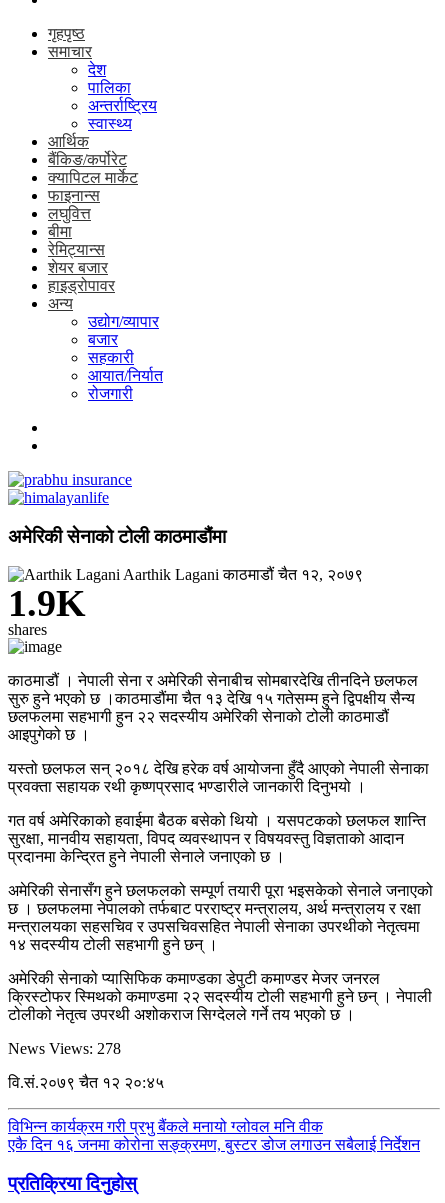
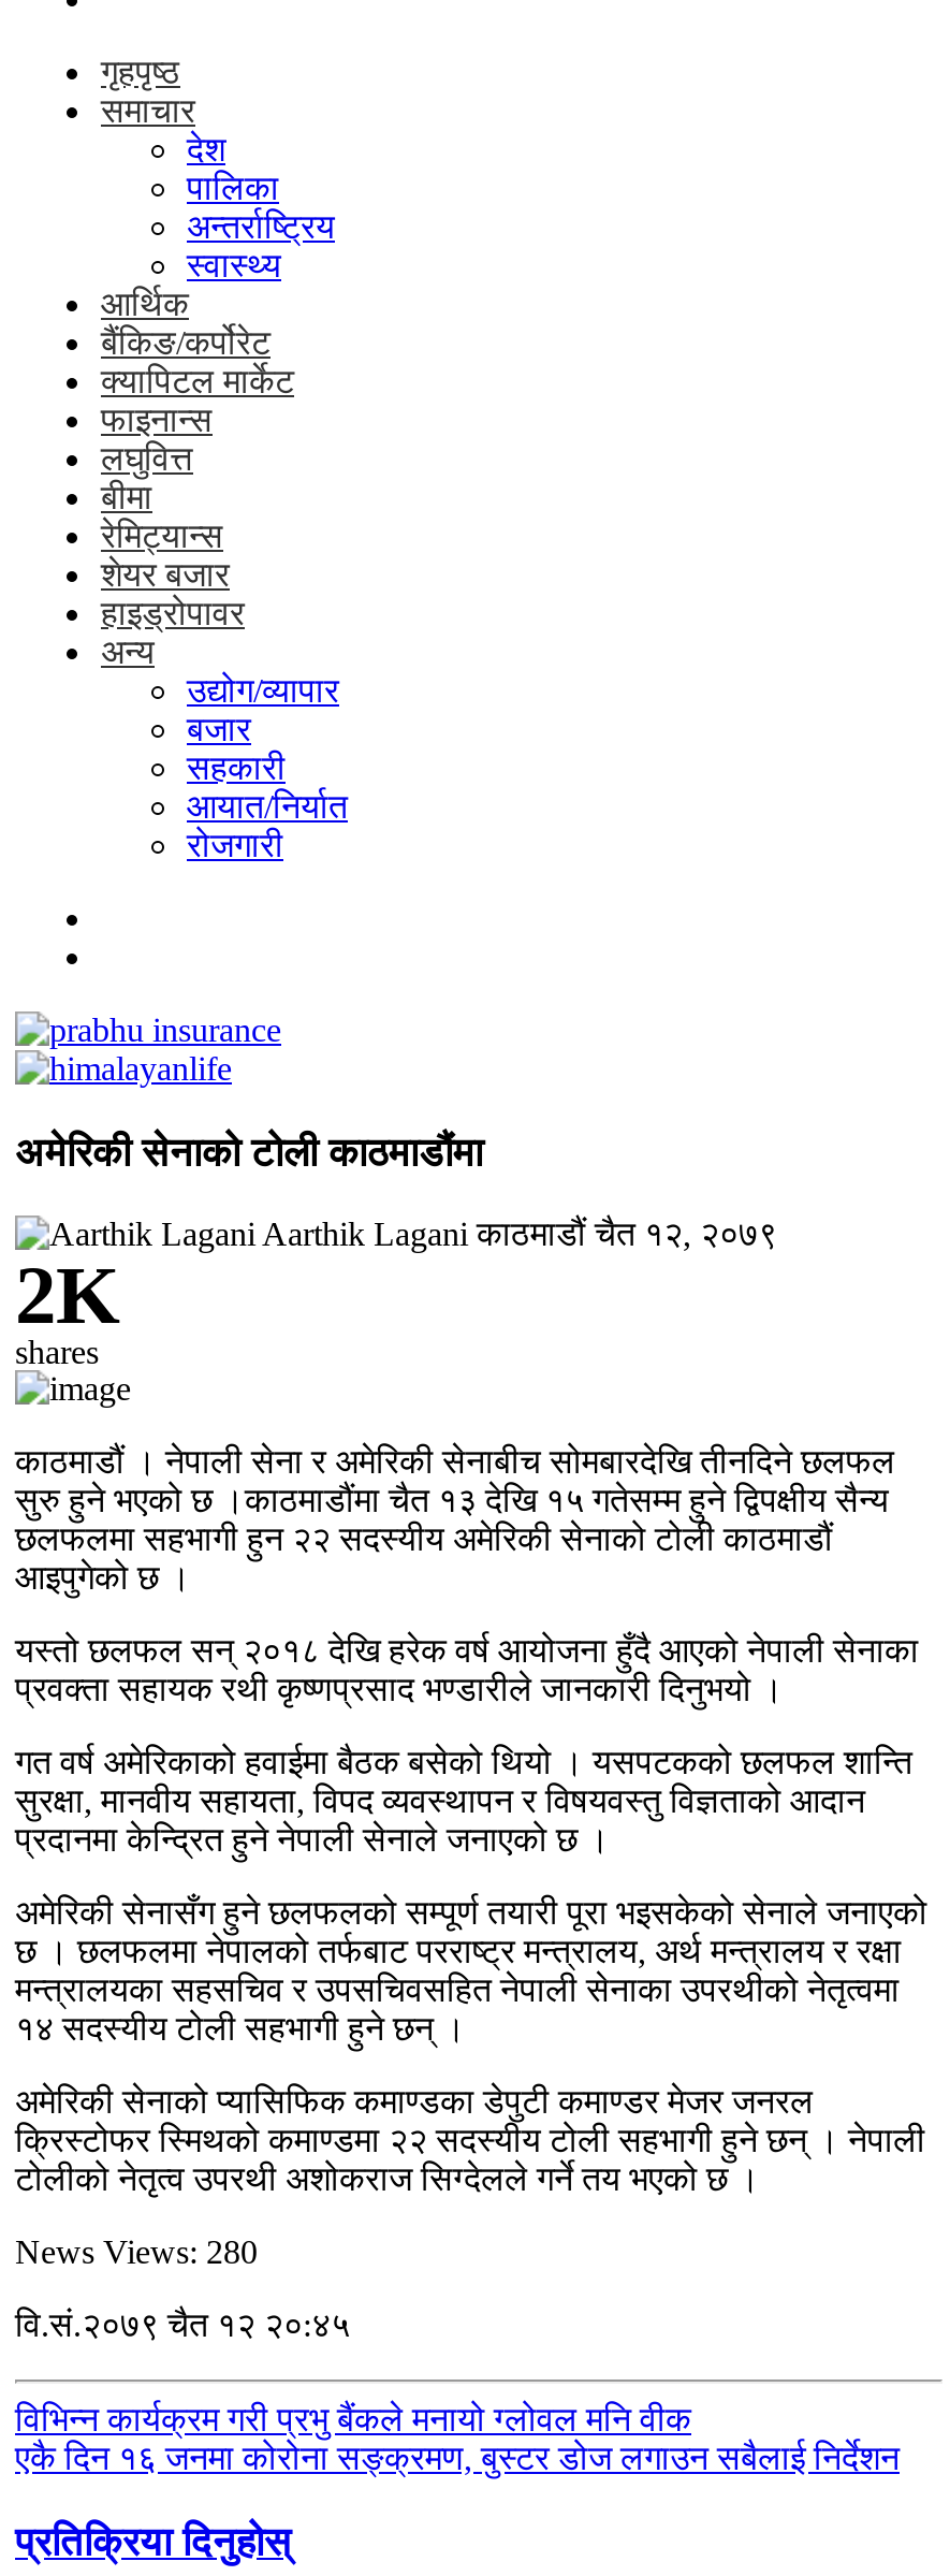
[8,582,96,624] 1.9K -> [15,1251,142,1341] 2K
[8,1040,121,1057] News Views: 278 -> [15,2234,258,2271] News Views: 280

